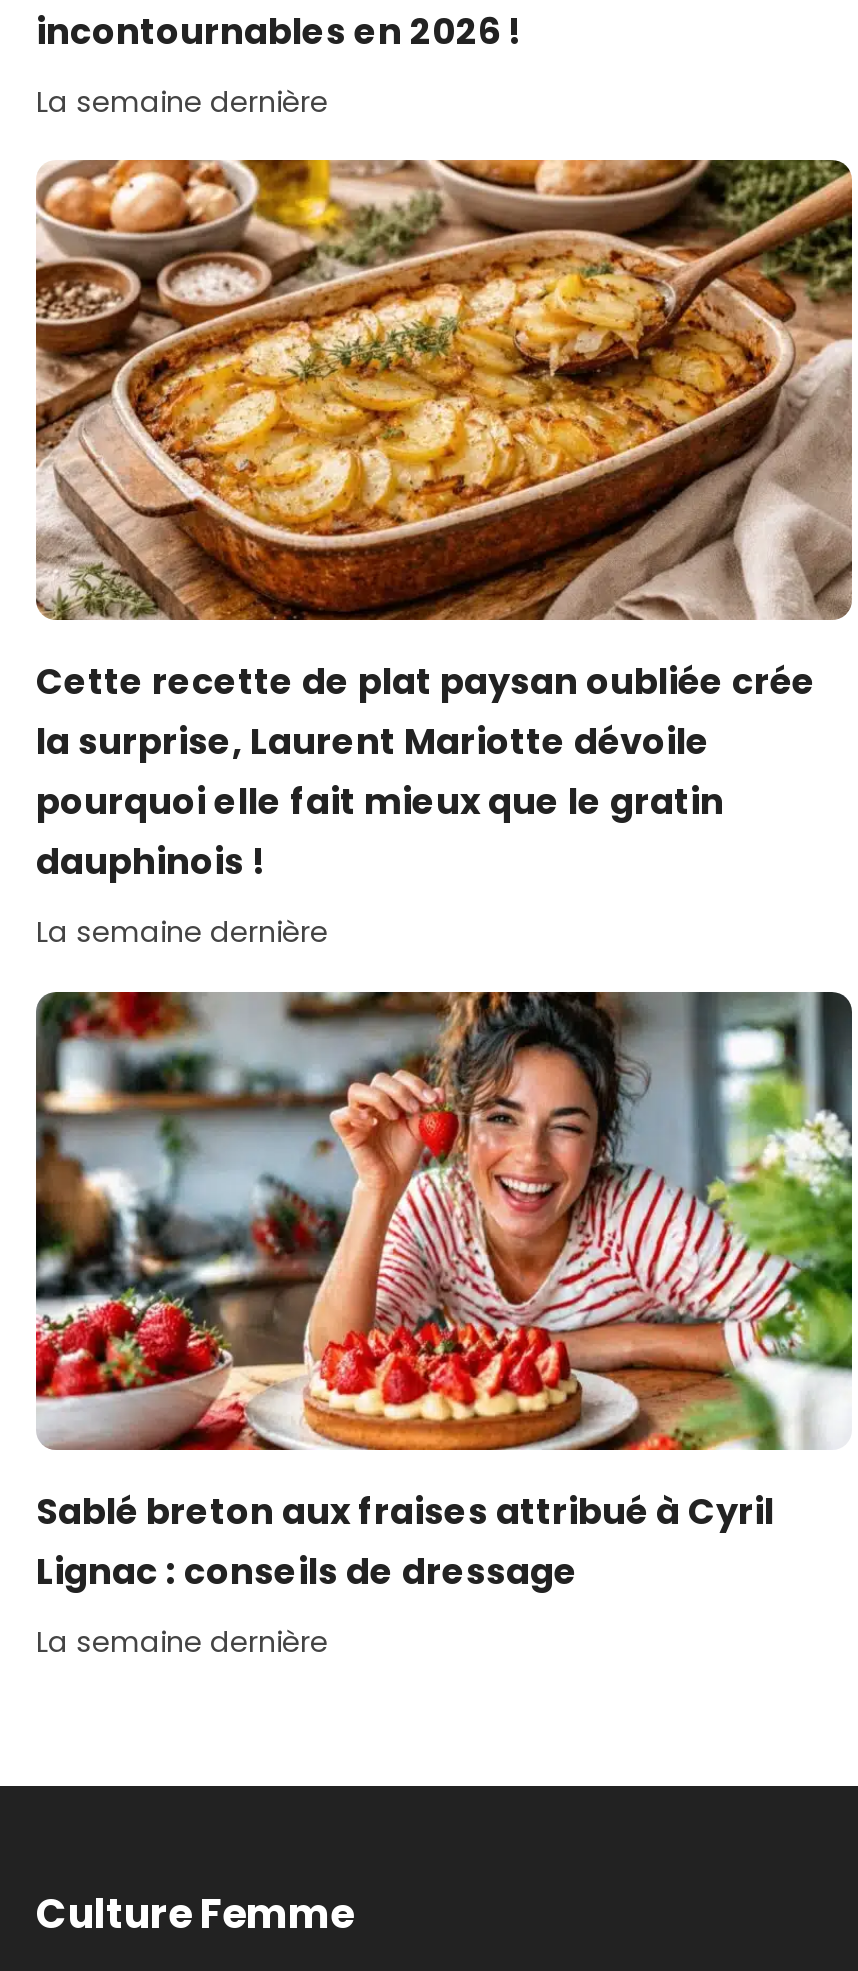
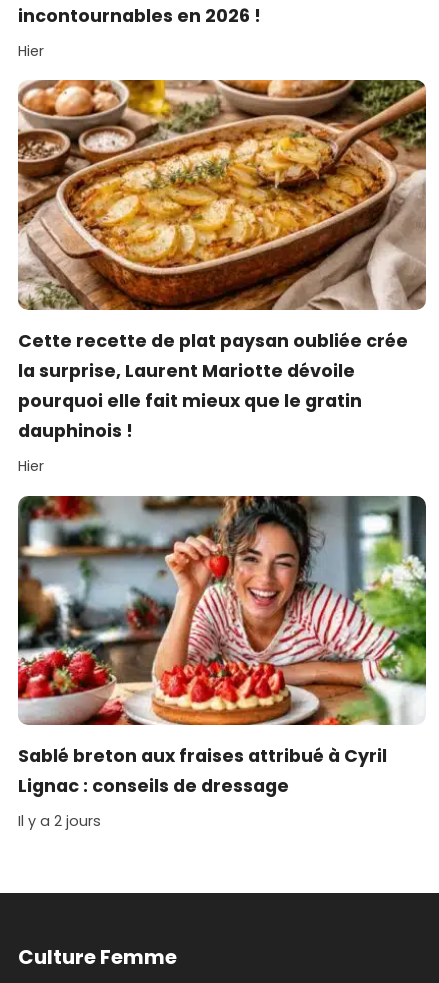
[36,81,328,121] La semaine dernière -> [18,41,44,61] Hier
[36,912,328,952] La semaine dernière -> [18,456,44,476] Hier
[36,1622,328,1662] La semaine dernière -> [18,811,101,831] Il y a 2 jours

